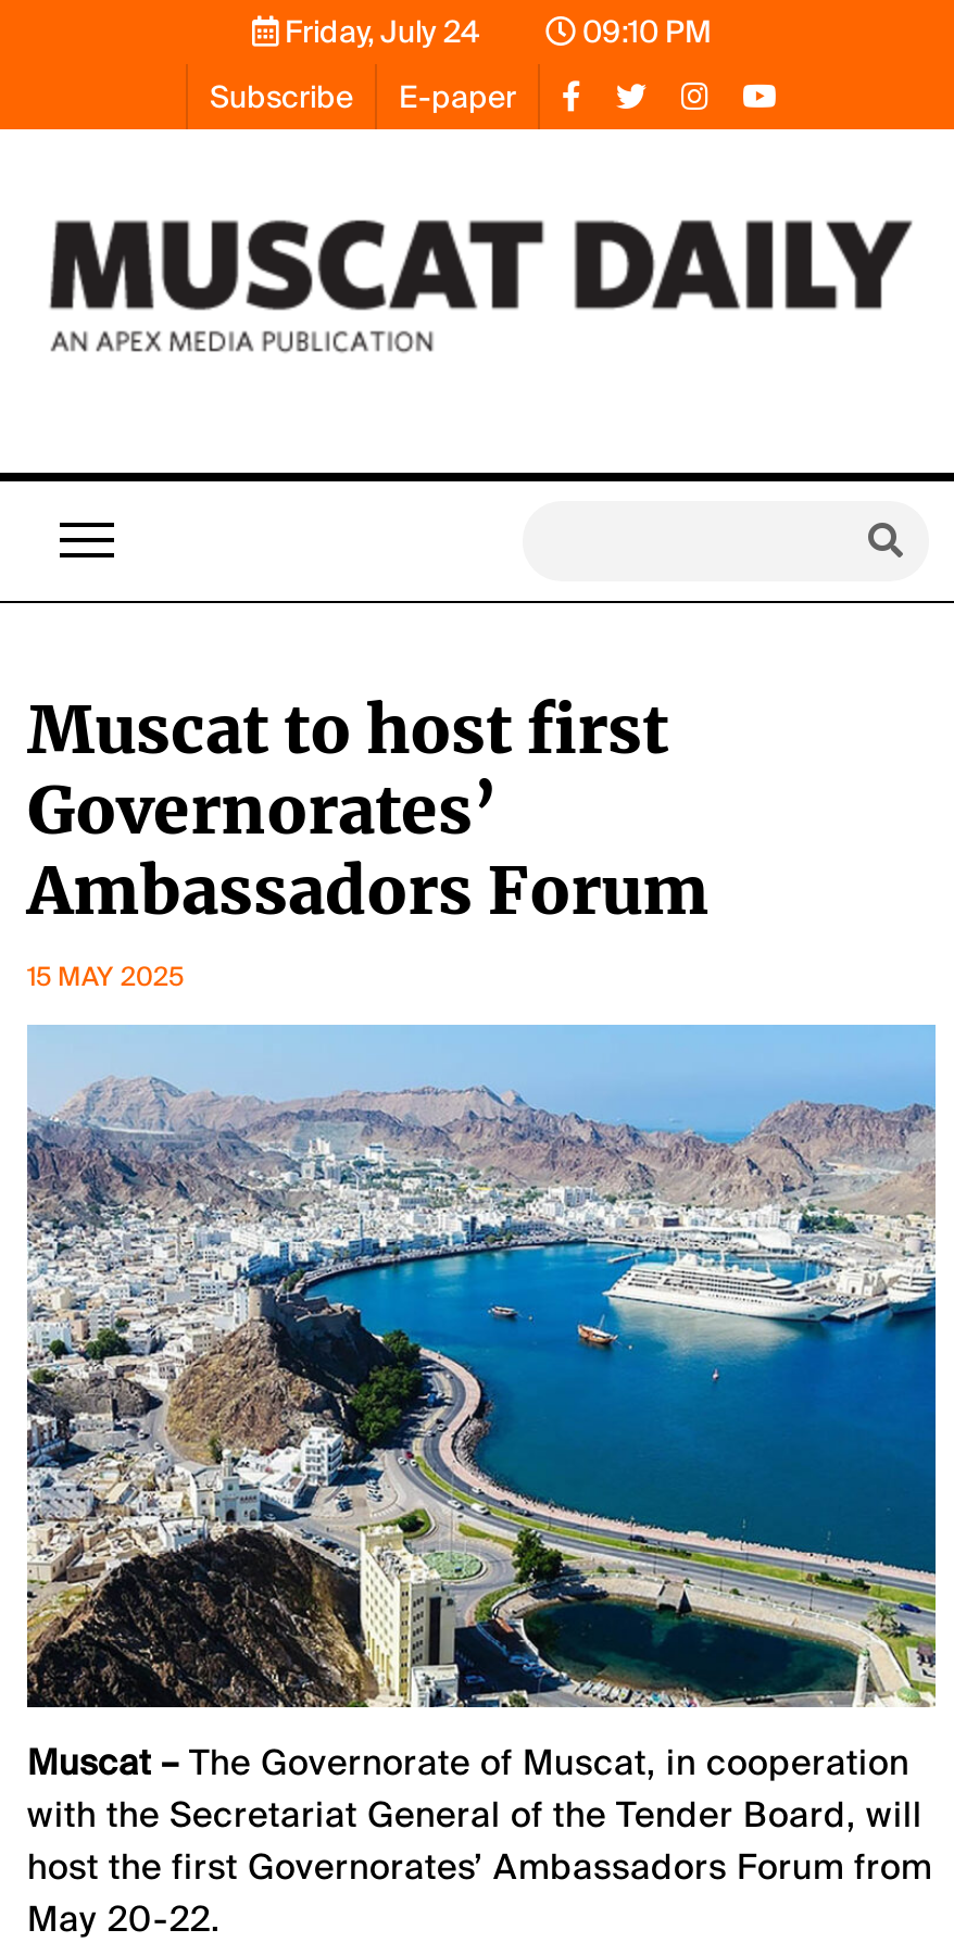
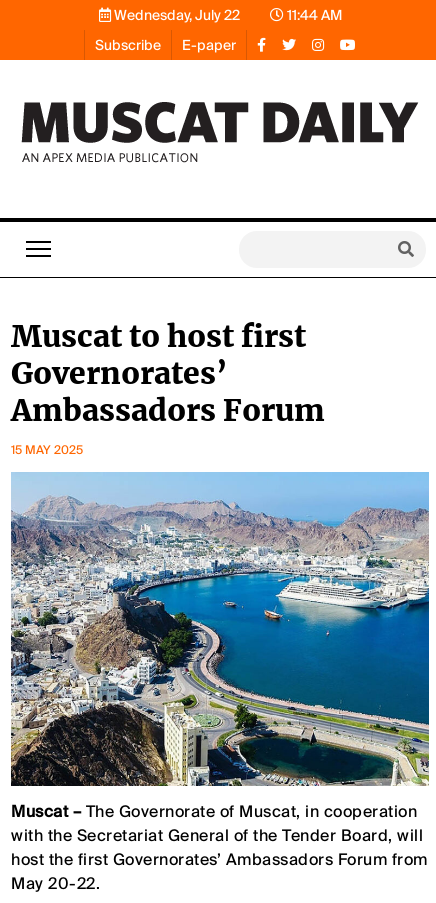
[278,12,711,51] Friday, July 24 | 09:10 PM -> [110,6,341,24] Wednesday, July 22 | 11:44 AM

